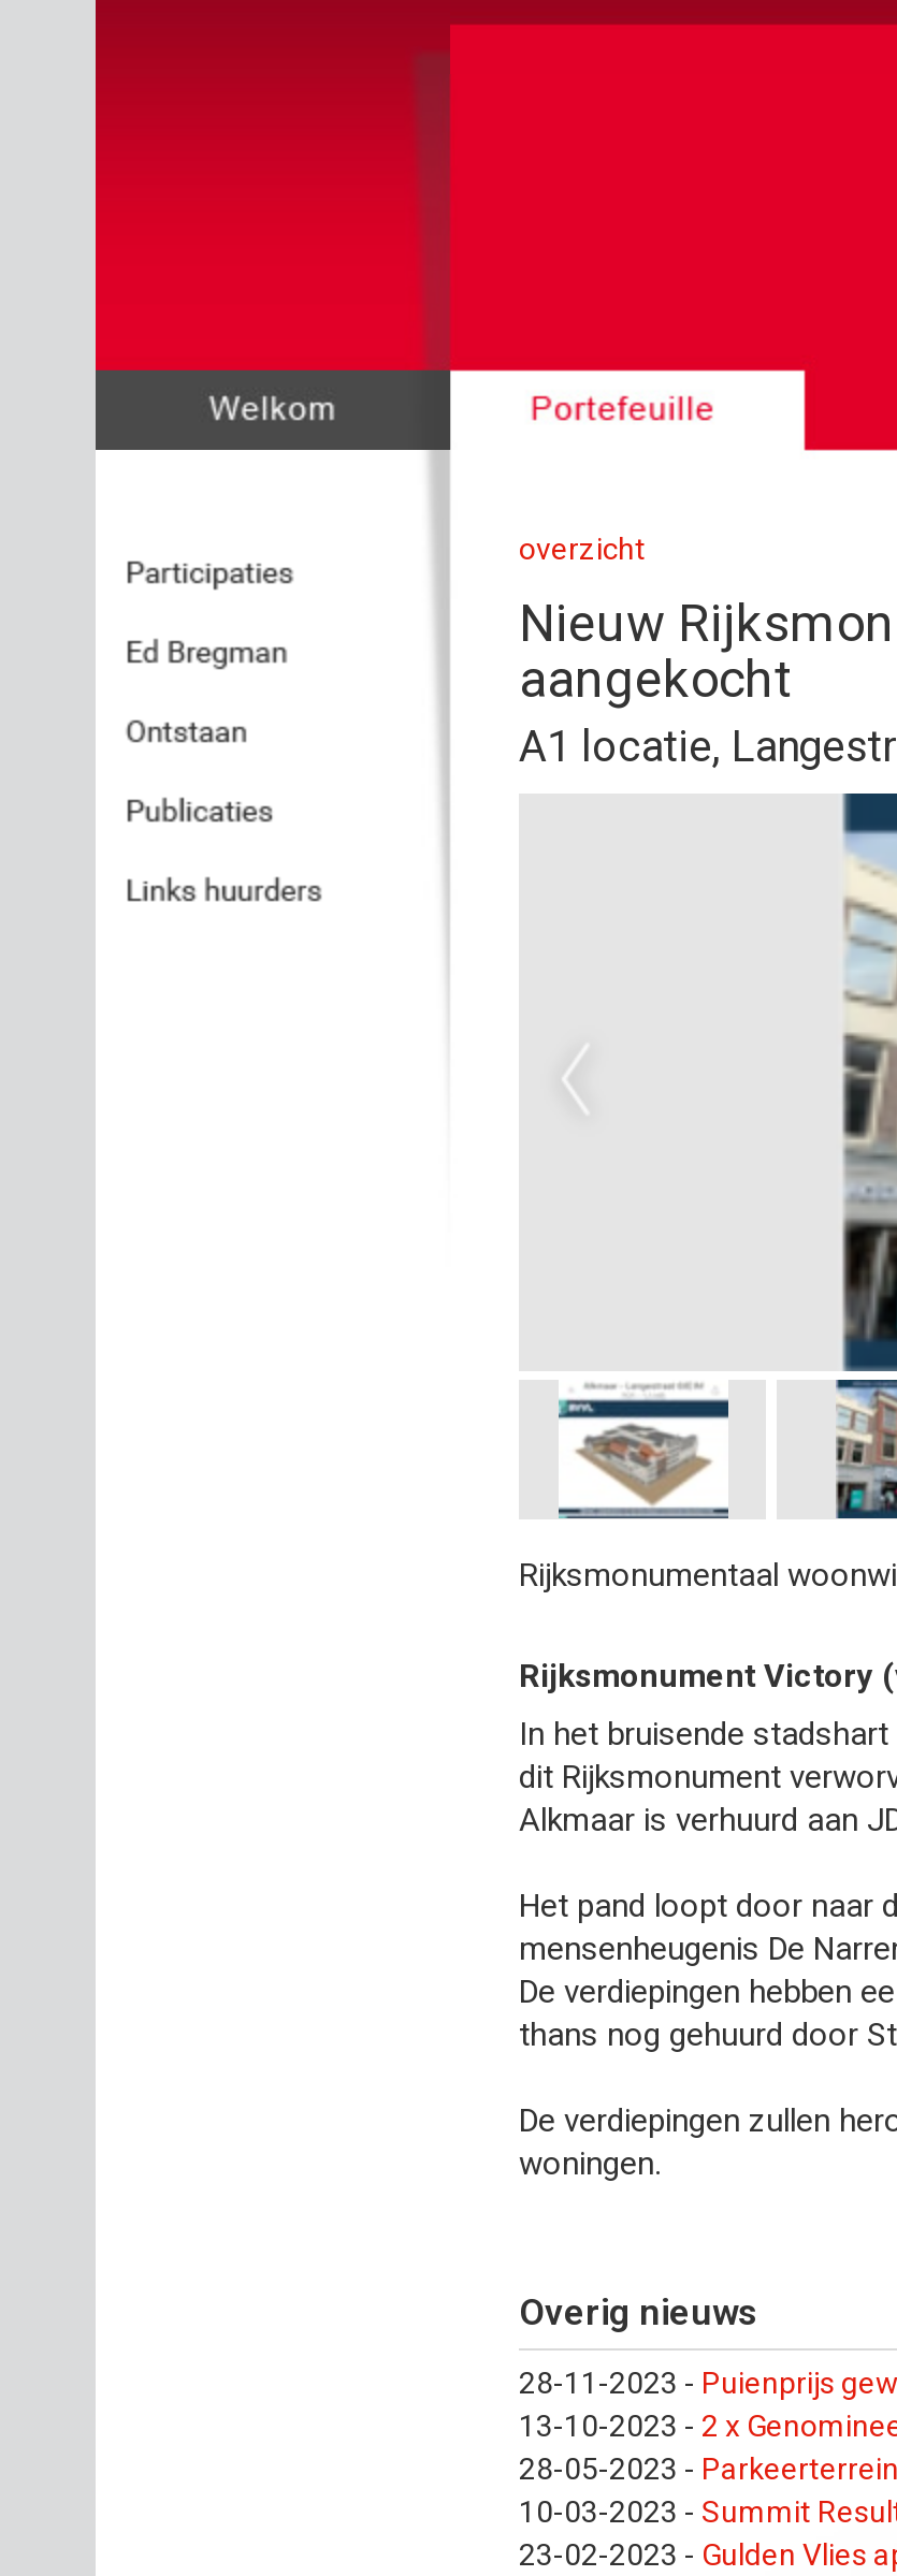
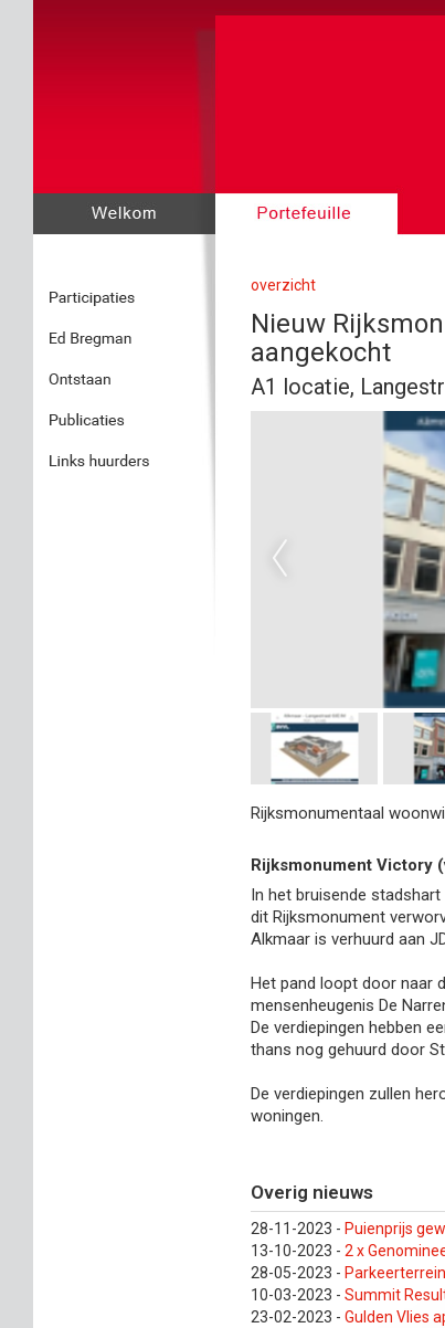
[777,794,891,1371] [image] -> [382,410,442,709] [image]

